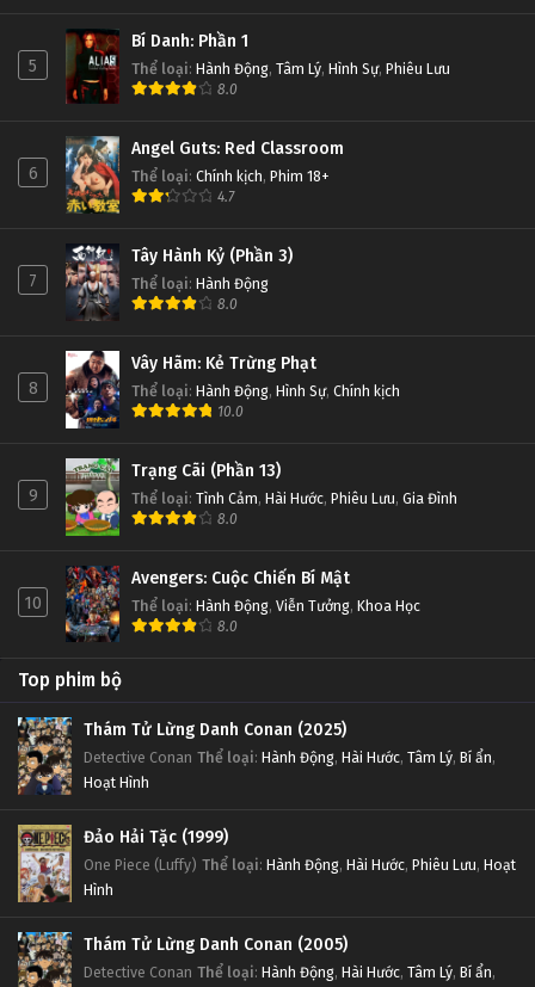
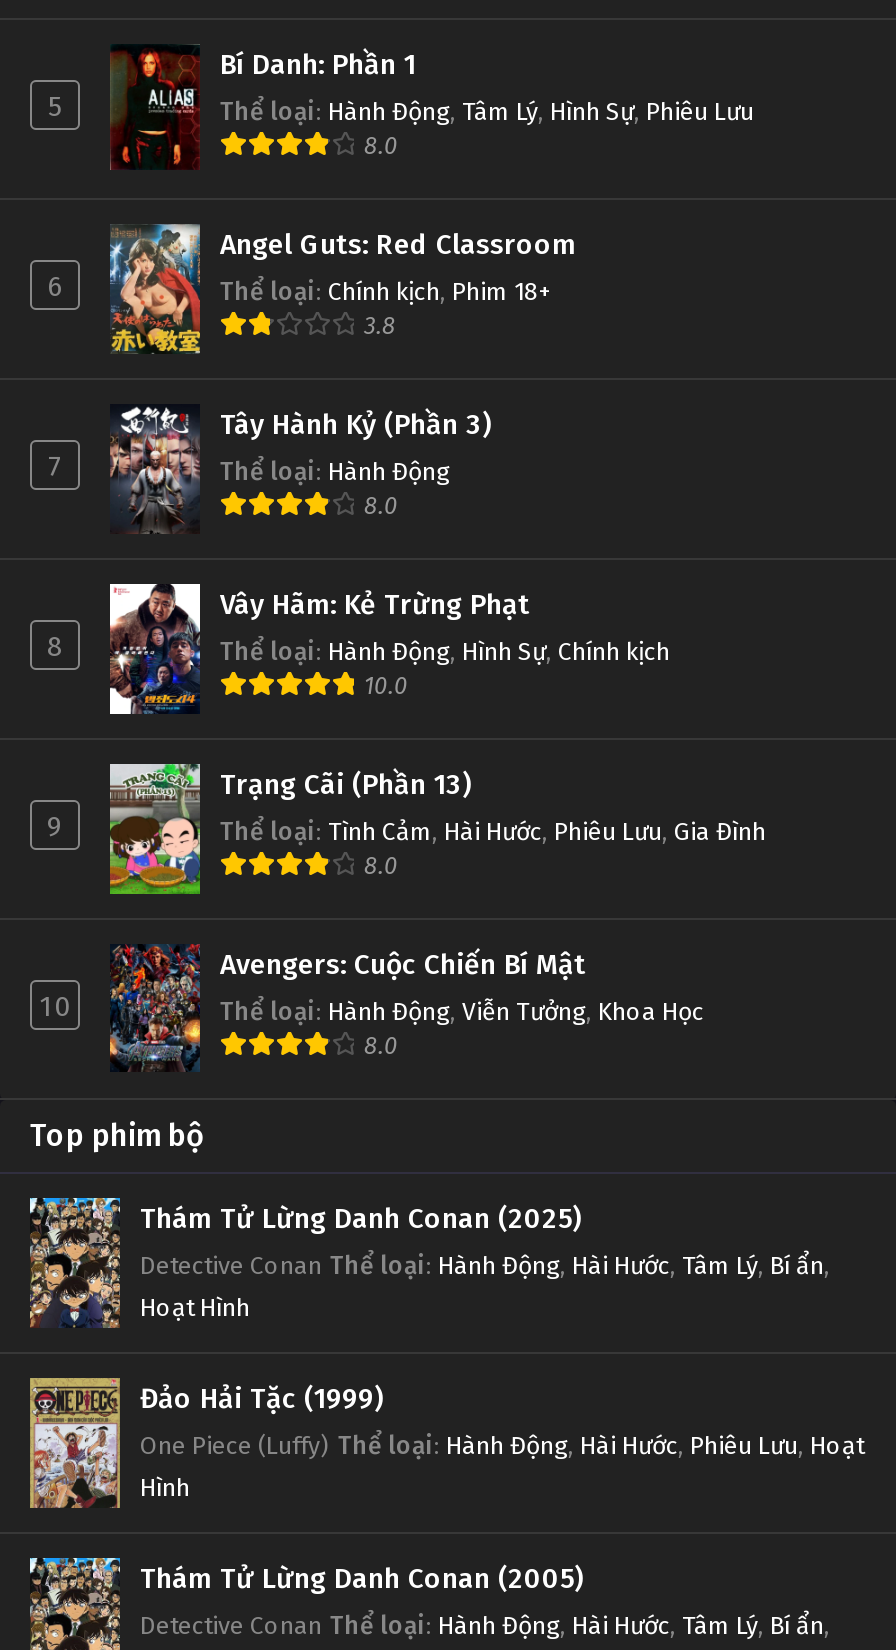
[217,189,234,206] 4.7 -> [364,313,396,341] 3.8

